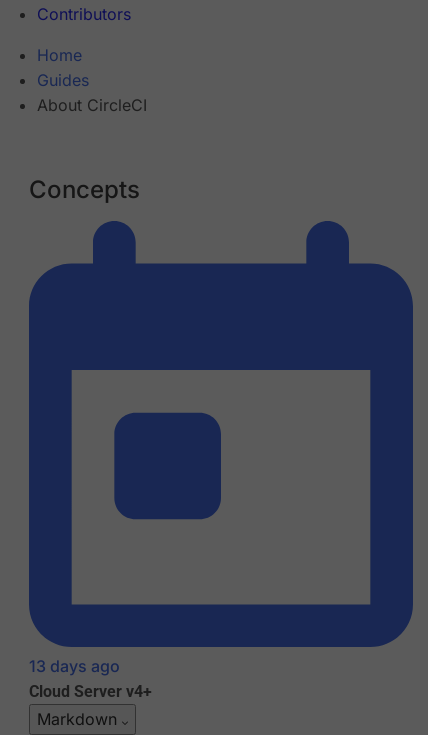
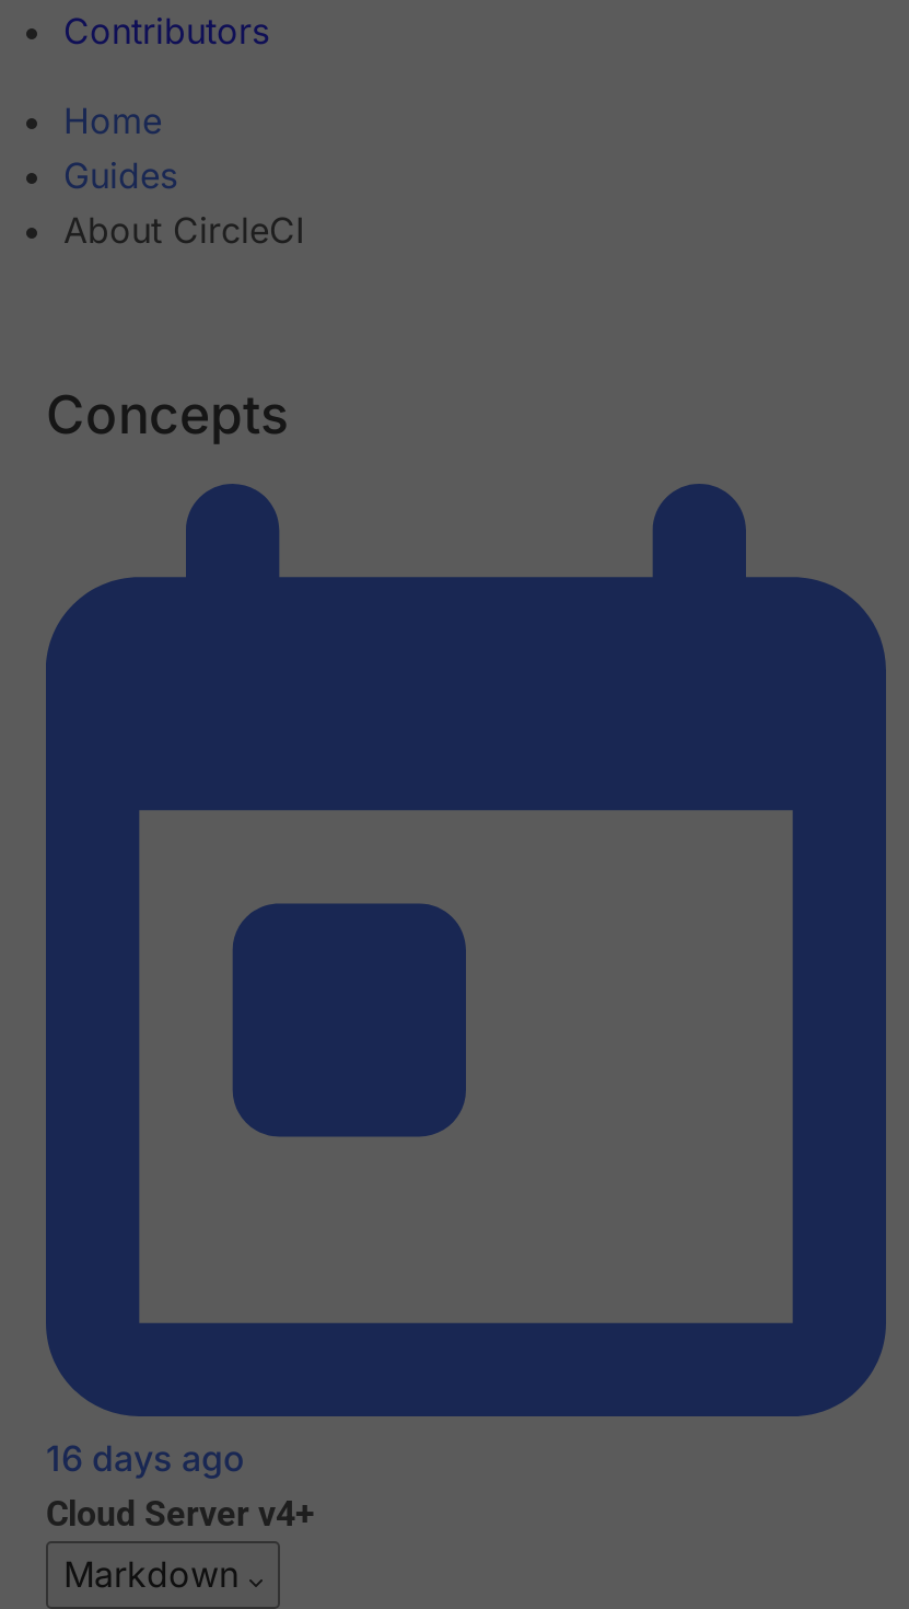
[29,656,120,676] 13 days ago -> [46,1437,245,1481] 16 days ago

